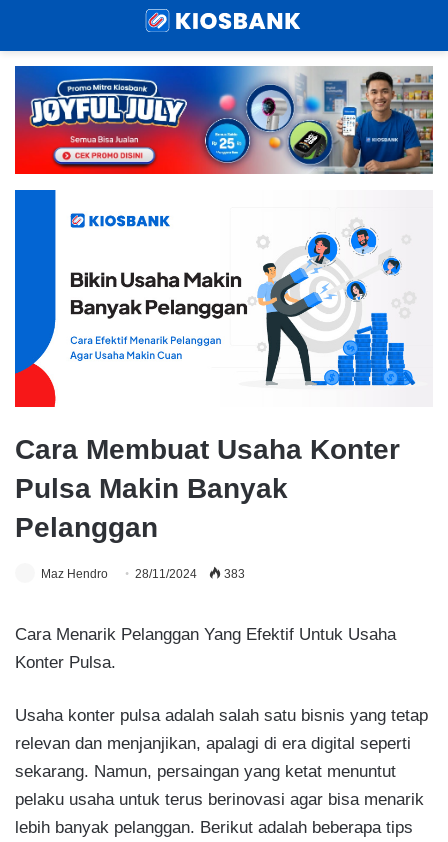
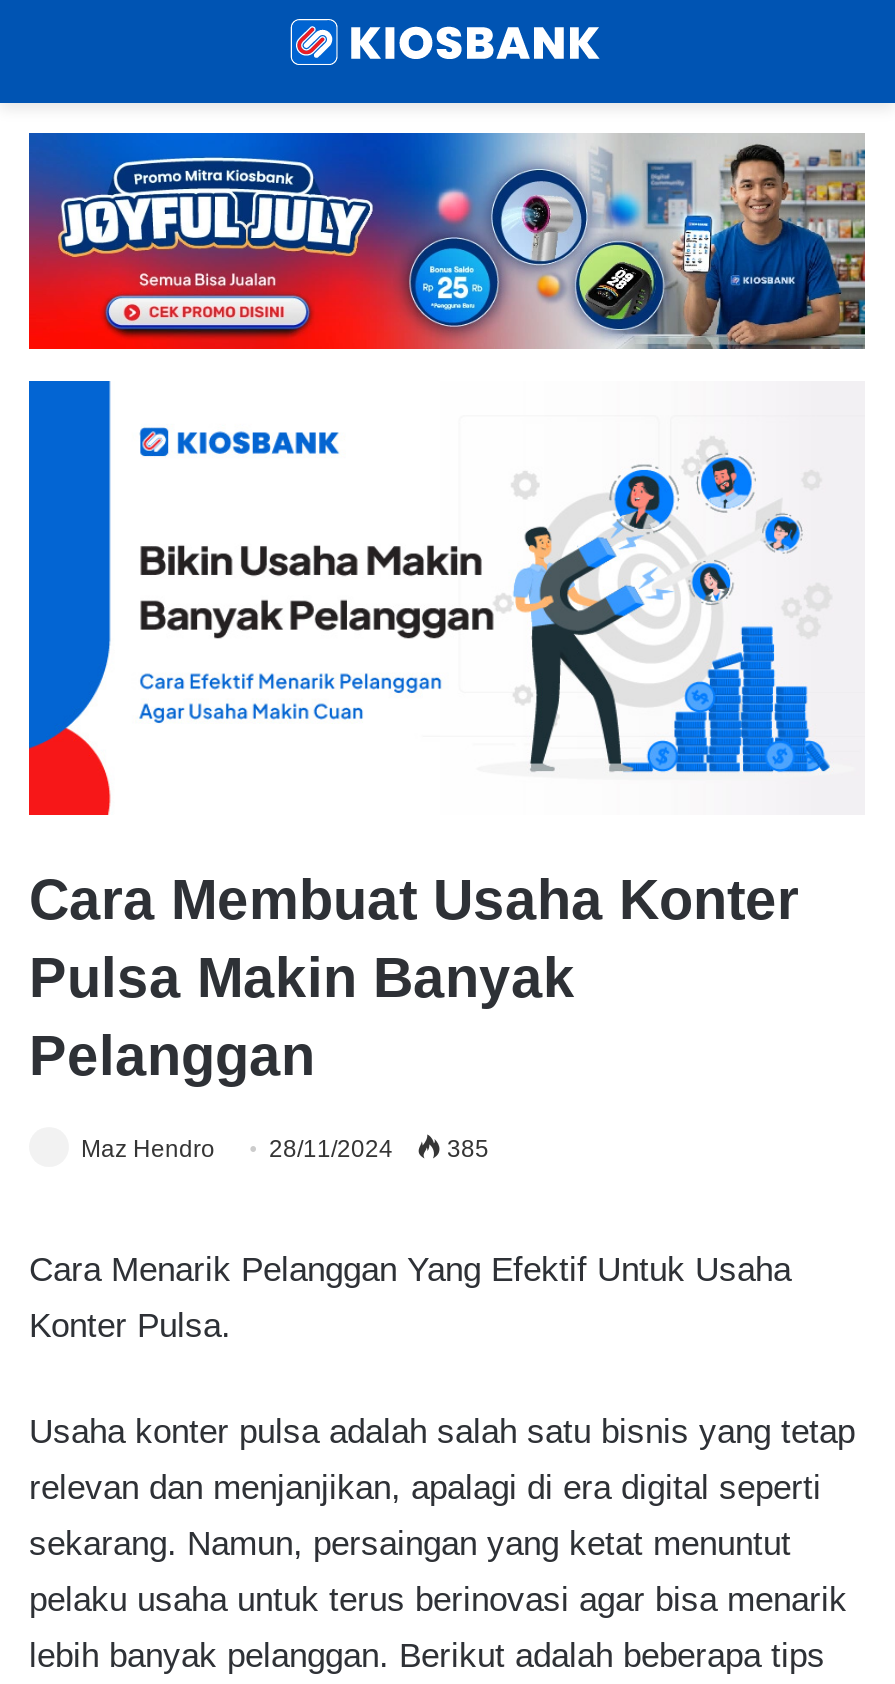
[41,567,245,581] Maz Hendro 28/11/2024 383 -> [81,1136,489,1164] Maz Hendro 28/11/2024 385

